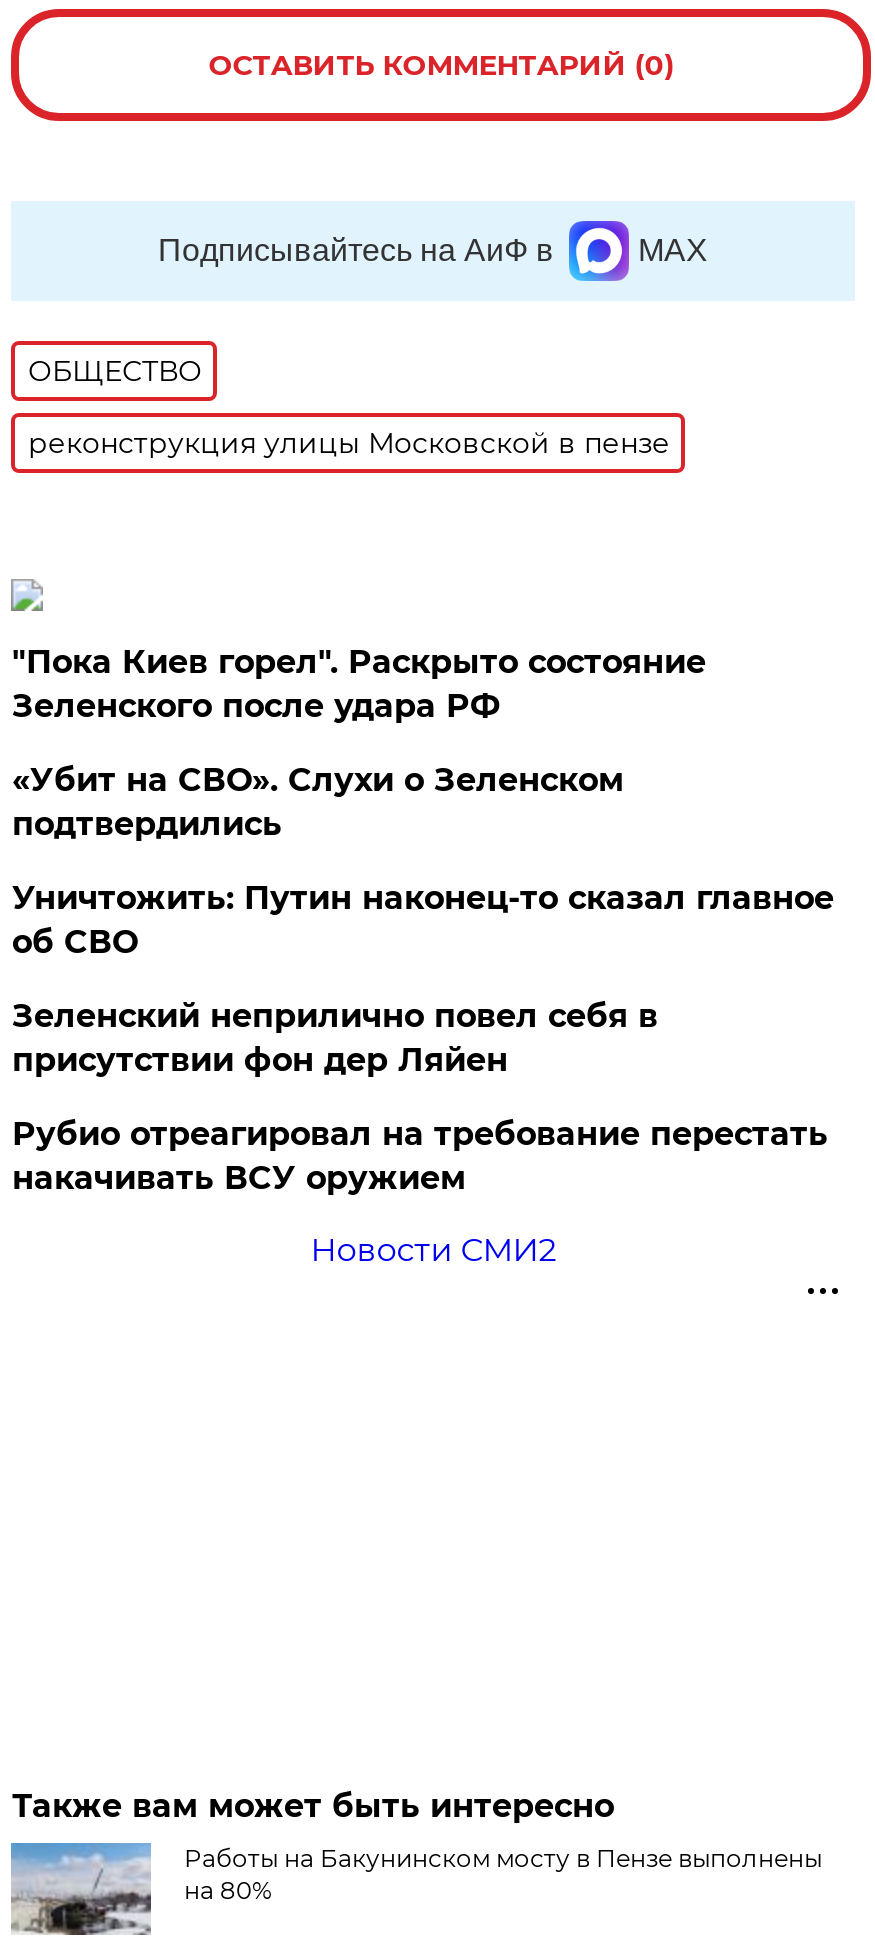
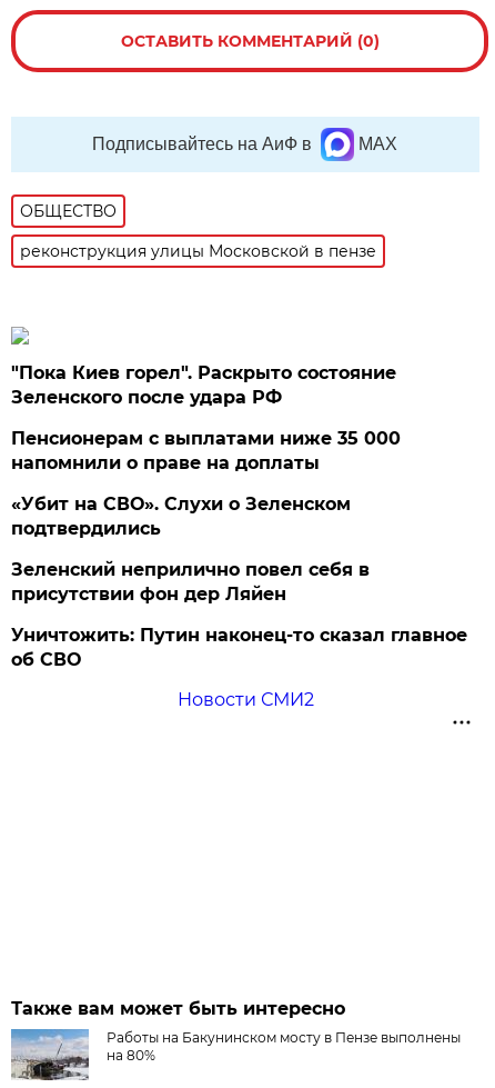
none -> [12,428,401,473] Пенсионерам с выплатами ниже 35 000 | напомнили о праве на доплаты
moved [12,761,624,843] -> [12,493,351,539]: «Убит на СВО». Слухи о Зеленском | подтвердились
moved [12,879,834,961] -> [12,624,468,670]: Уничтожить: Путин наконец-то сказал главное | об СВО
[12,1115,828,1197] Рубио отреагировал на требование перестать | накачивать ВСУ оружием -> none

